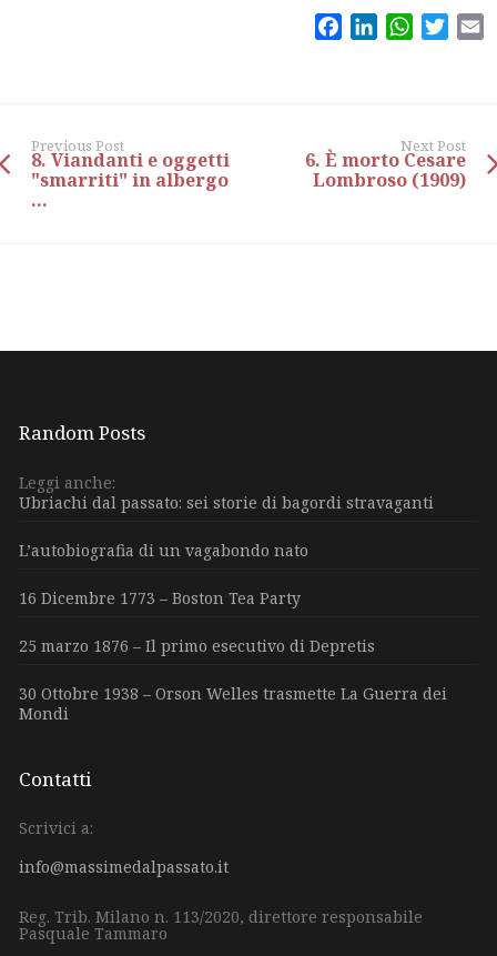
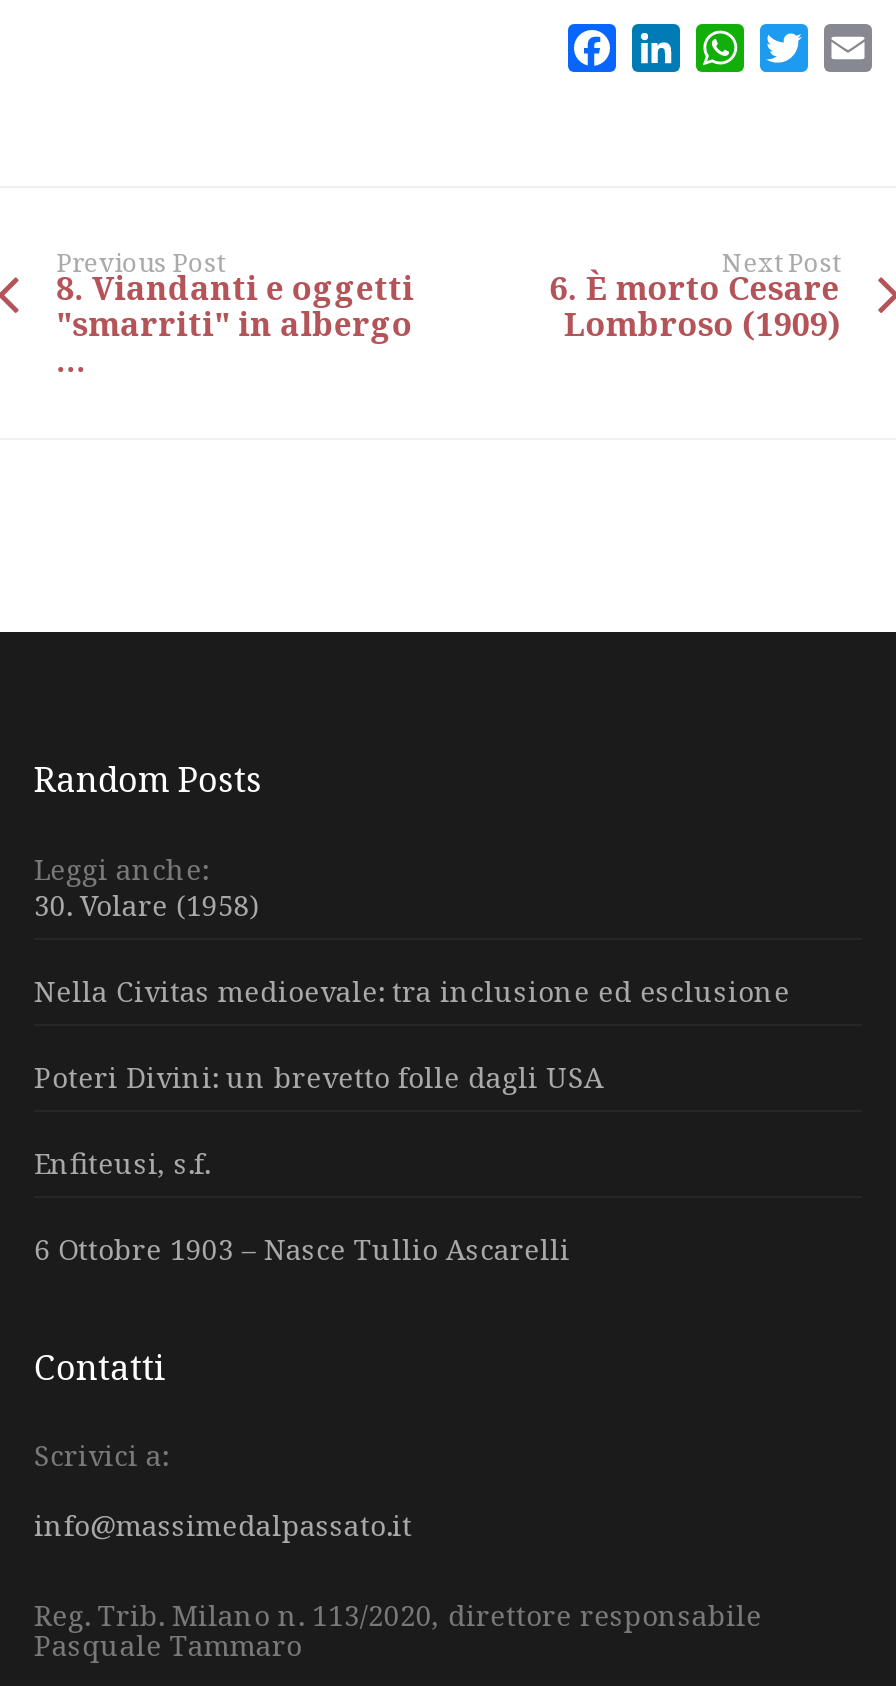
[19,492,434,513] Ubriachi dal passato: sei storie di bagordi stravaganti -> [34,885,260,923] 30. Volare (1958)
[19,539,308,560] L’autobiografia di un vagabondo nato -> [34,971,790,1009] Nella Civitas medioevale: tra inclusione ed esclusione
[19,587,301,608] 16 Dicembre 1773 – Boston Tea Party -> [34,1057,604,1095] Poteri Divini: un brevetto folle dagli USA
[19,635,375,656] 25 marzo 1876 – Il primo esecutivo di Depretis -> [34,1143,210,1181] Enfiteusi, s.f.
[19,683,447,724] 30 Ottobre 1938 – Orson Welles trasmette La Guerra dei | Mondi -> [34,1229,570,1267] 6 Ottobre 1903 – Nasce Tullio Ascarelli

